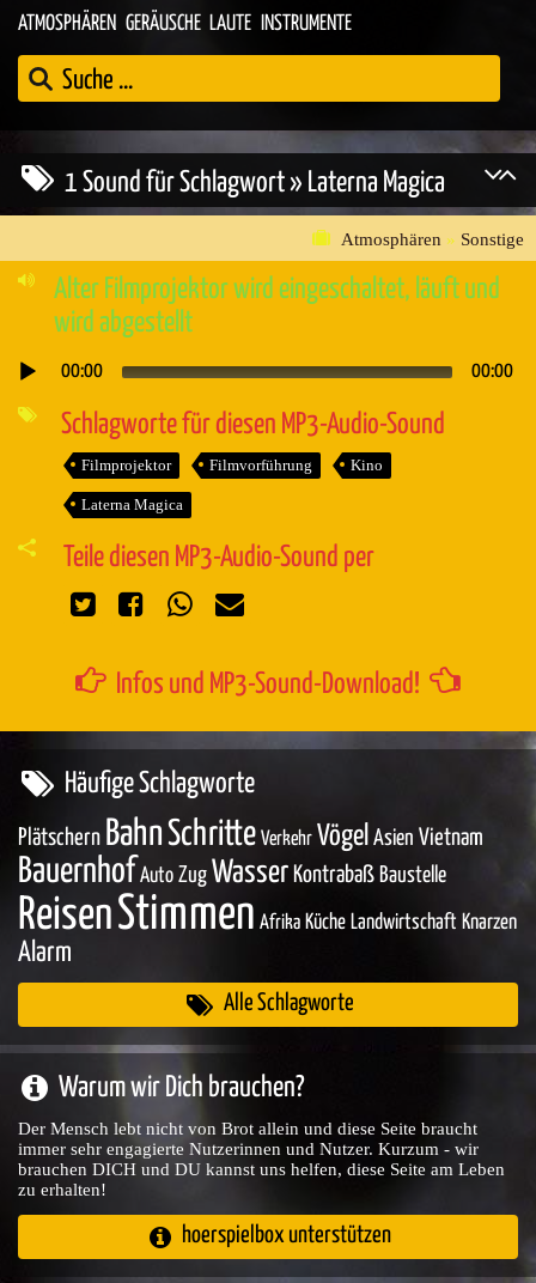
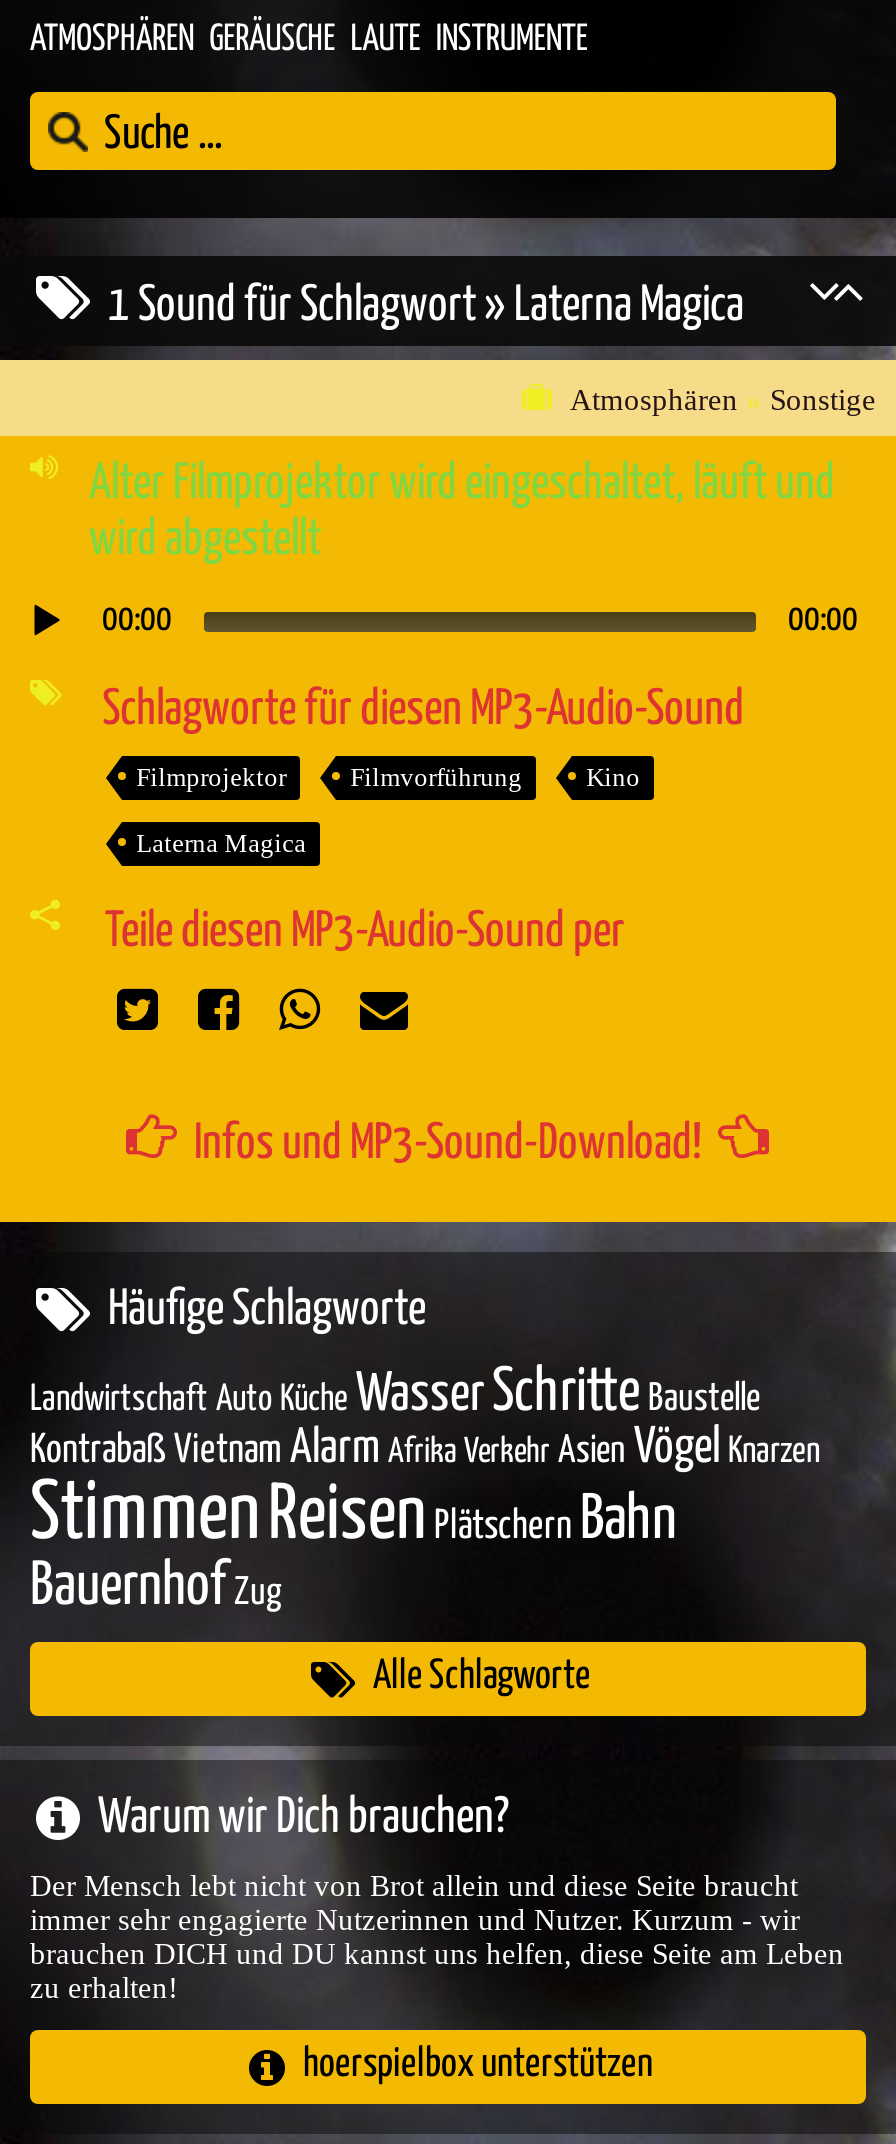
[18,816,517,966] Plätschern Bahn Schritte Verkehr Vögel Asien Vietnam | Bauernhof Auto Zug Wasser Kontrabaß Baustelle | Reisen Stimmen Afrika Küche Landwirtschaft Knarzen | Alarm -> [30,1363,820,1615] Landwirtschaft Auto Küche Wasser Schritte Baustelle | Kontrabaß Vietnam Alarm Afrika Verkehr Asien Vögel Knarzen | Stimmen Reisen Plätschern Bahn | Bauernhof Zug

